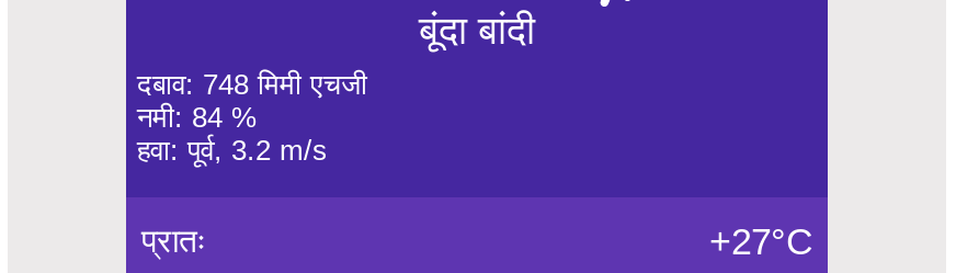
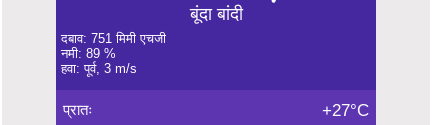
[137,68,367,101] दबाव: 748 मिमी एचजी -> [61,31,166,46] दबाव: 751 मिमी एचजी
[137,101,258,134] नमी: 84 % -> [61,46,116,61] नमी: 89 %
[137,134,328,167] हवा: पूर्व, 3.2 m/s -> [61,61,137,76] हवा: पूर्व, 3 m/s

